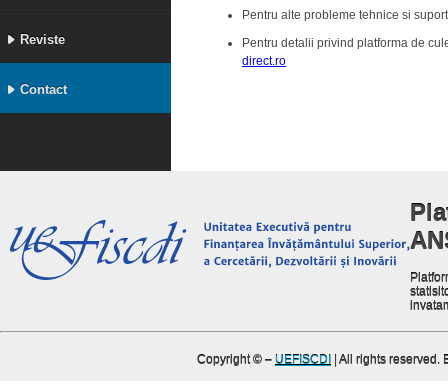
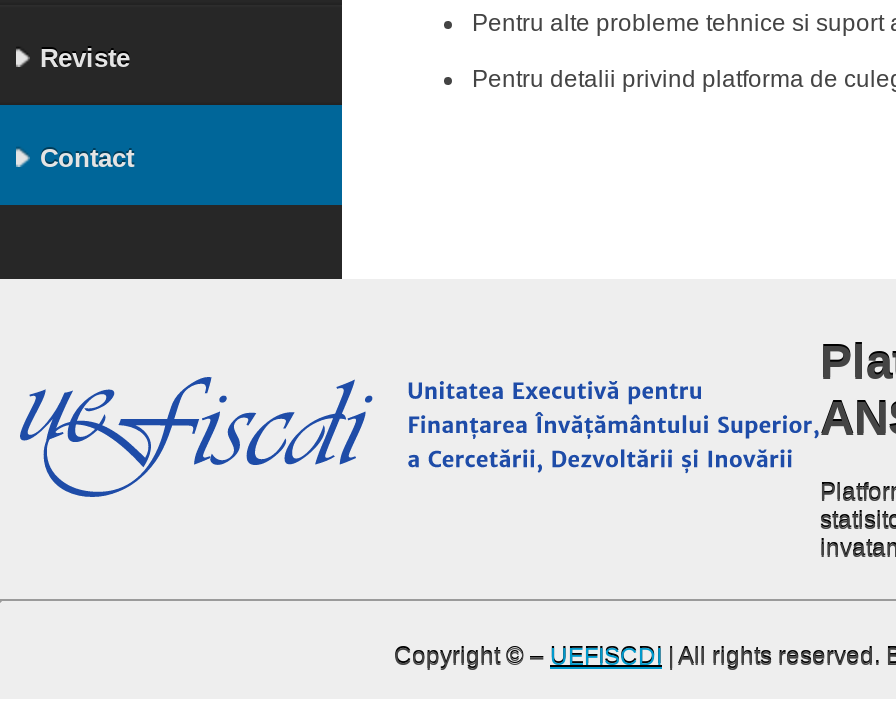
[242,54,286,68] direct.ro -> none

